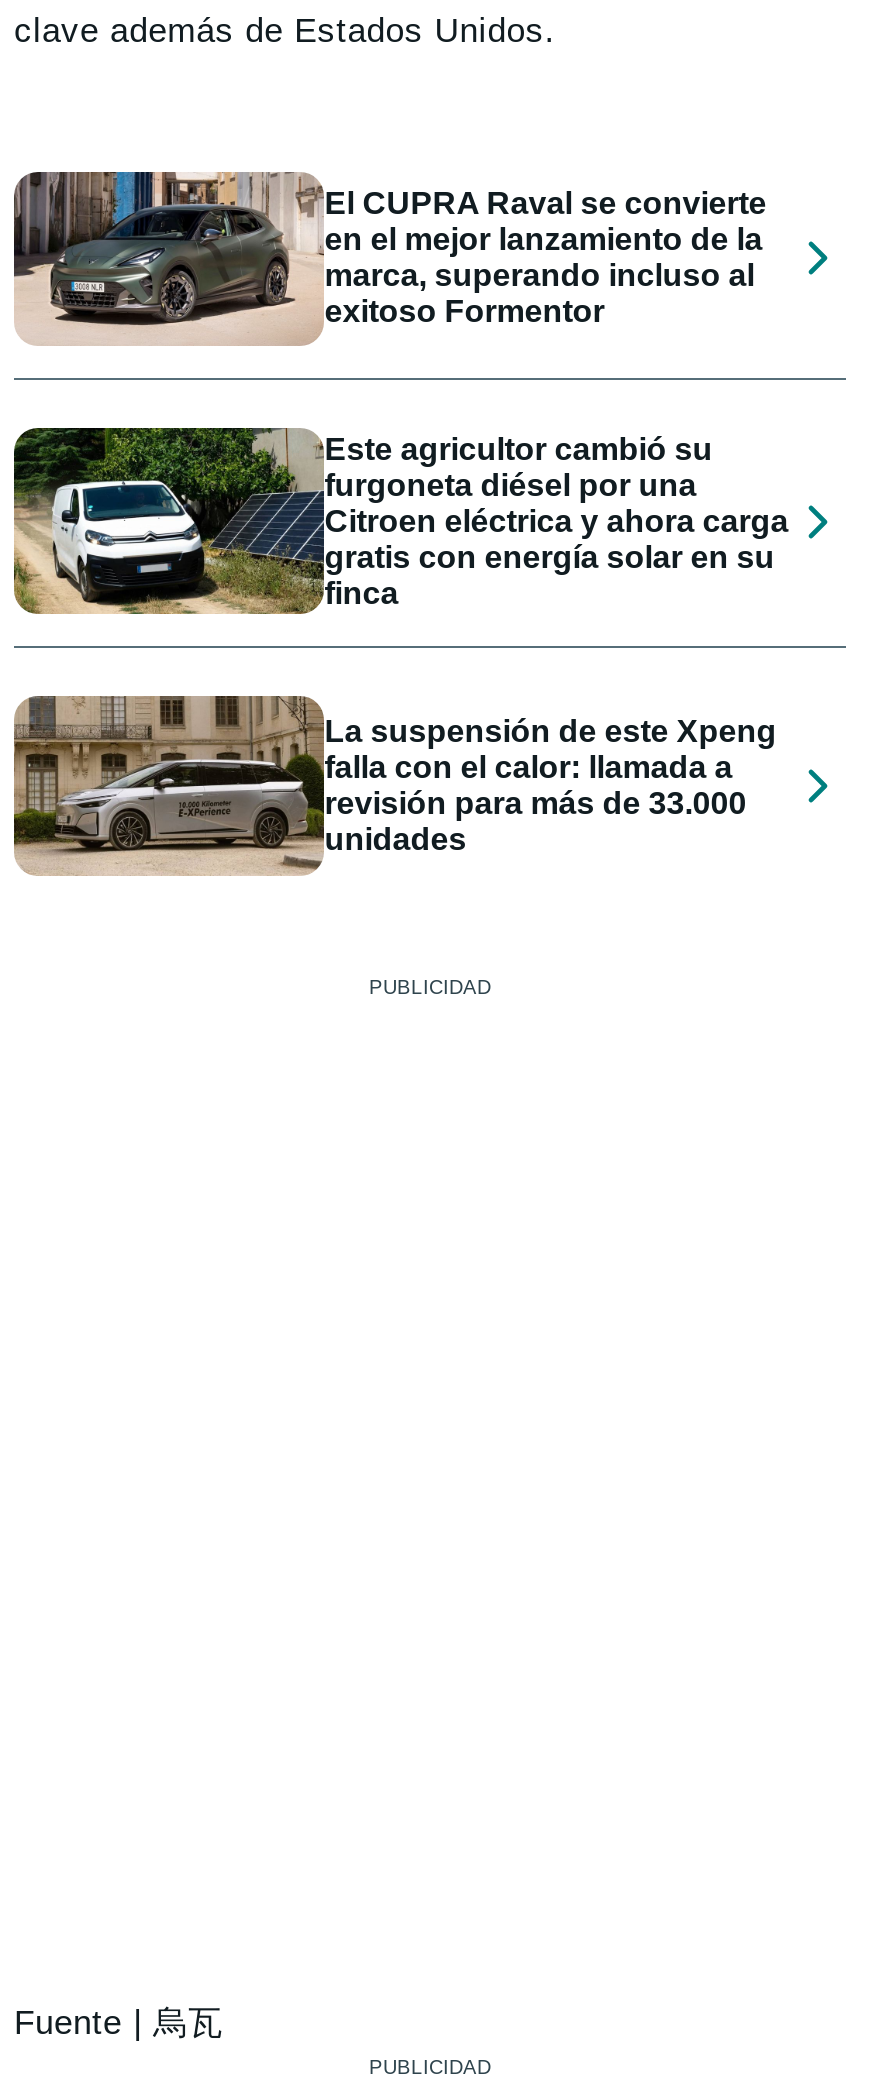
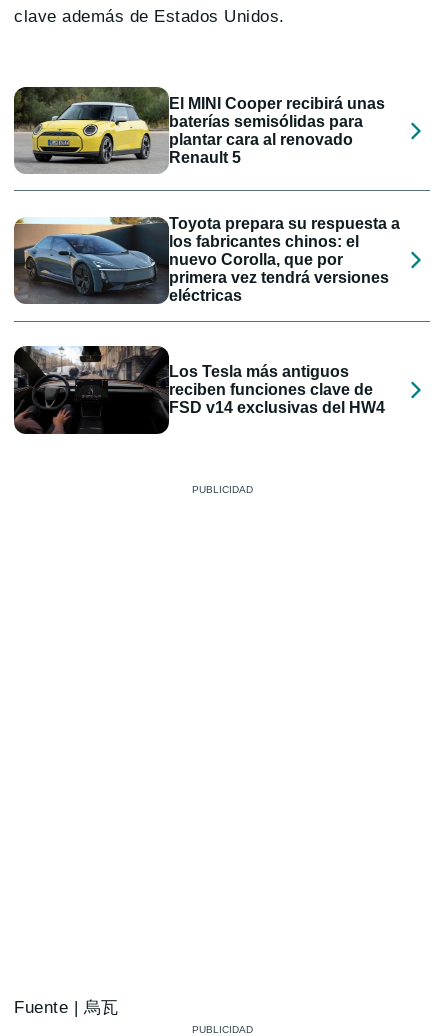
[14,171,766,345] [image] | El CUPRA Raval se convierte | en el mejor lanzamiento de la | marca, superando incluso al | exitoso Formentor -> [14,86,385,174] [image] | El MINI Cooper recibirá unas | baterías semisólidas para | plantar cara al renovado | Renault 5
[12,425,788,617] [image] | Este agricultor cambió su | furgoneta diésel por una | Citroen eléctrica y ahora carga | gratis con energía solar en su | finca -> [13,215,400,305] [image] | Toyota prepara su respuesta a | los fabricantes chinos: el | nuevo Corolla, que por | primera vez tendrá versiones | eléctricas
[12,693,776,877] [image] | La suspensión de este Xpeng | falla con el calor: llamada a | revisión para más de 33.000 | unidades -> [13,345,385,435] [image] | Los Tesla más antiguos | reciben funciones clave de | FSD v14 exclusivas del HW4

